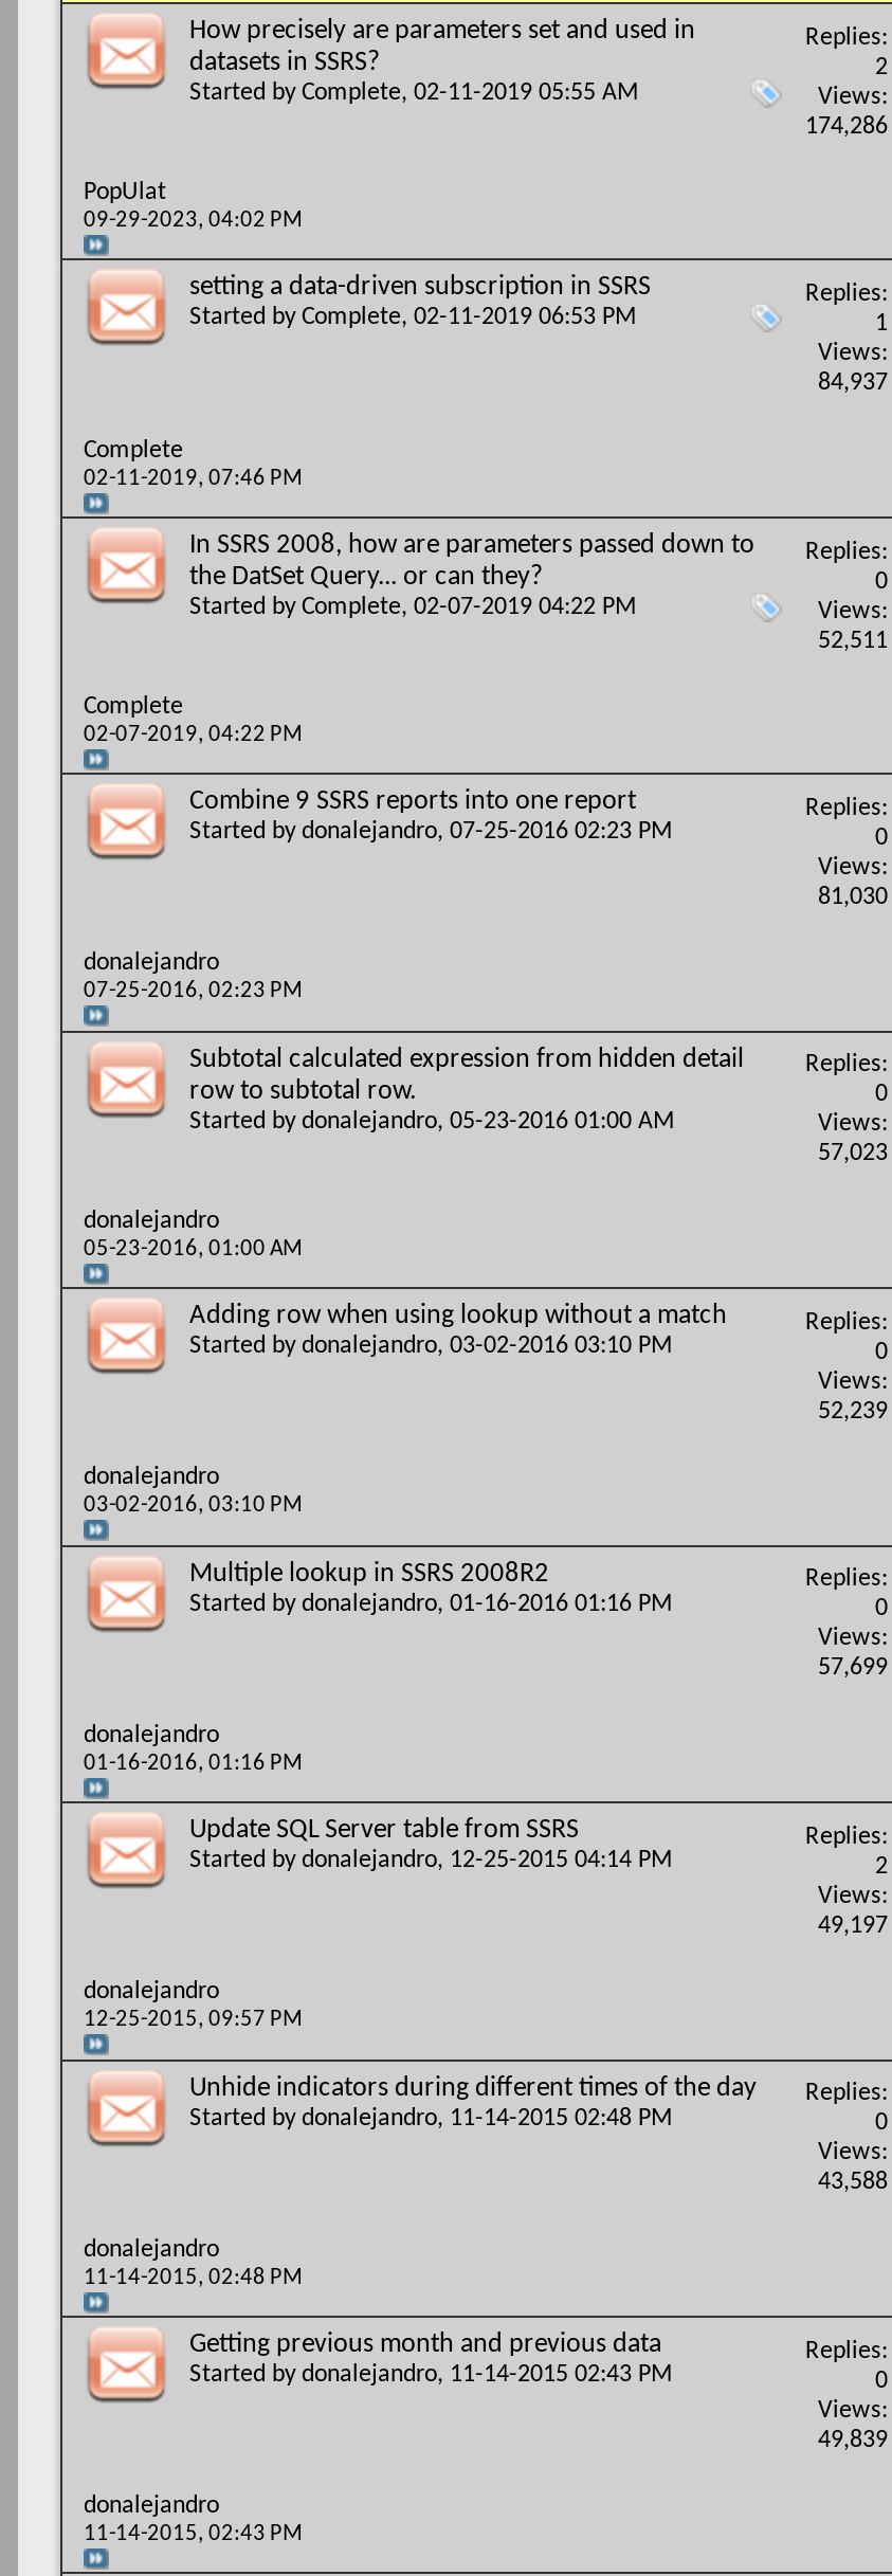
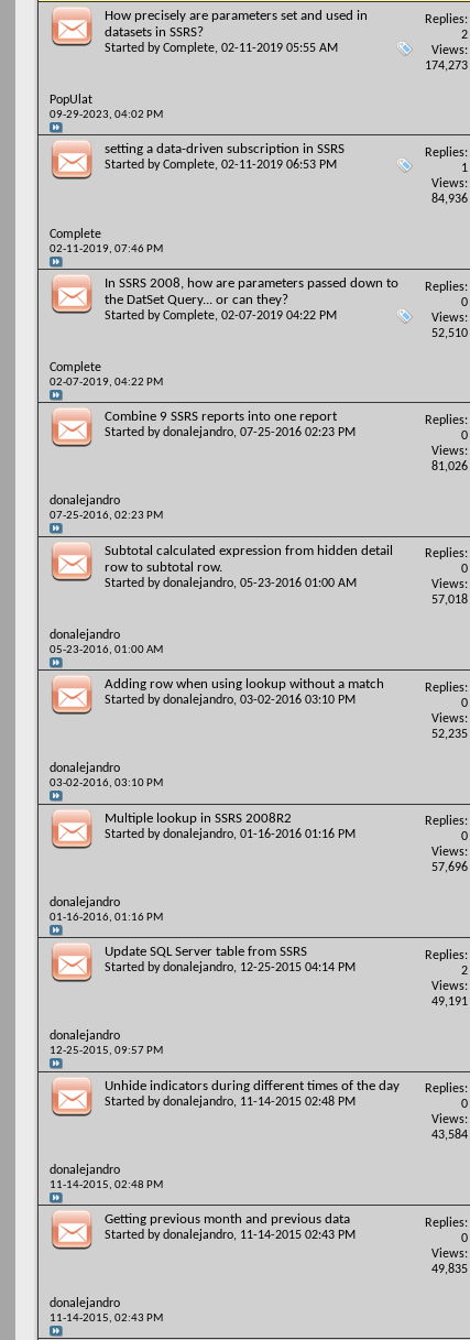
[805,113,888,139] 174,286 -> [425,59,468,72] 174,273
[818,371,888,396] 84,937 -> [431,193,468,206] 84,936
[818,628,888,653] 52,511 -> [431,326,468,340] 52,510
[818,885,888,910] 81,030 -> [431,460,468,473] 81,026
[818,1142,888,1167] 57,023 -> [431,594,468,607] 57,018
[818,1399,888,1424] 52,239 -> [431,728,468,741] 52,235
[818,1656,888,1681] 57,699 -> [431,861,468,875] 57,696
[818,1913,888,1938] 49,197 -> [431,995,468,1008] 49,191
[818,2170,888,2195] 43,588 -> [431,1129,468,1142] 43,584
[818,2427,888,2453] 49,839 -> [431,1263,468,1276] 49,835

